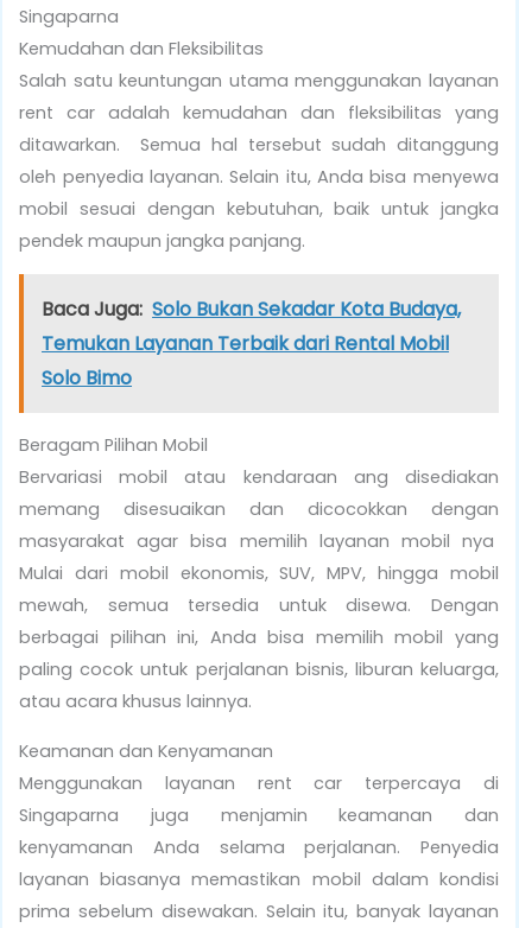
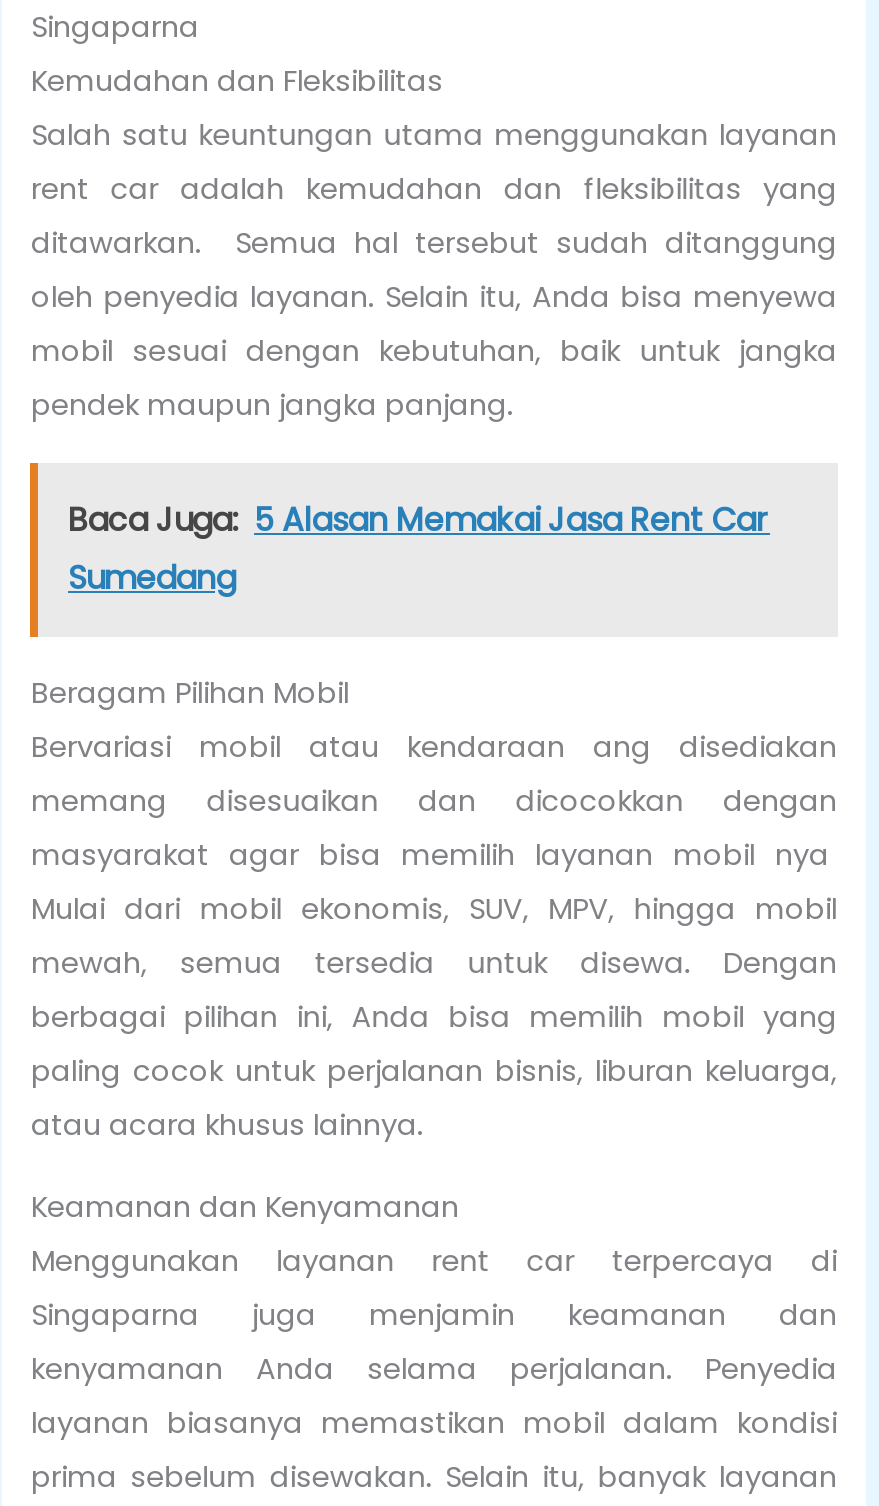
[42,295,461,392] Baca Juga: Solo Bukan Sekadar Kota Budaya, | Temukan Layanan Terbaik dari Rental Mobil | Solo Bimo -> [68,498,770,602] Baca Juga: 5 Alasan Memakai Jasa Rent Car | Sumedang

